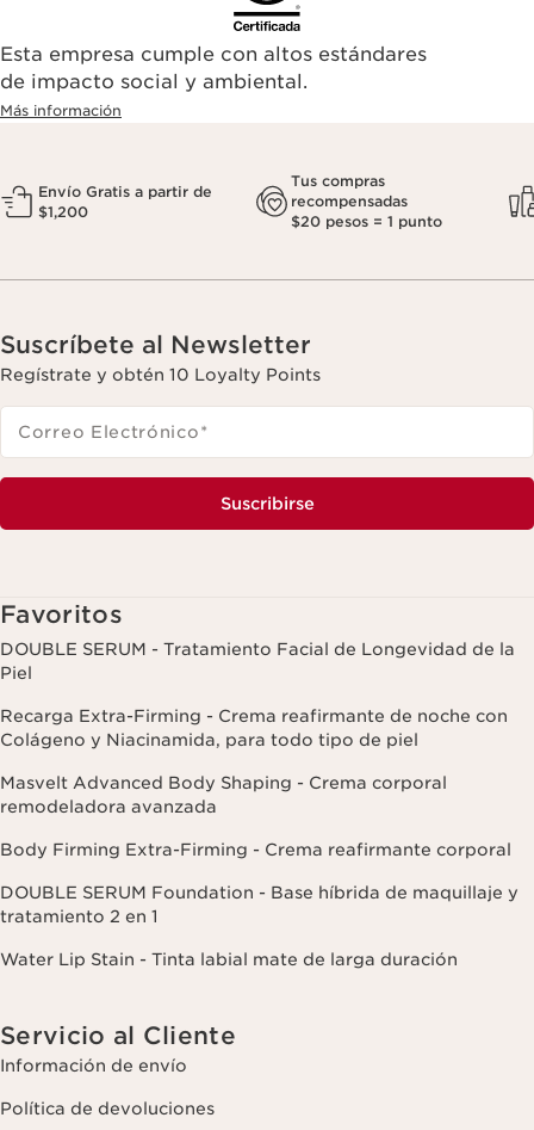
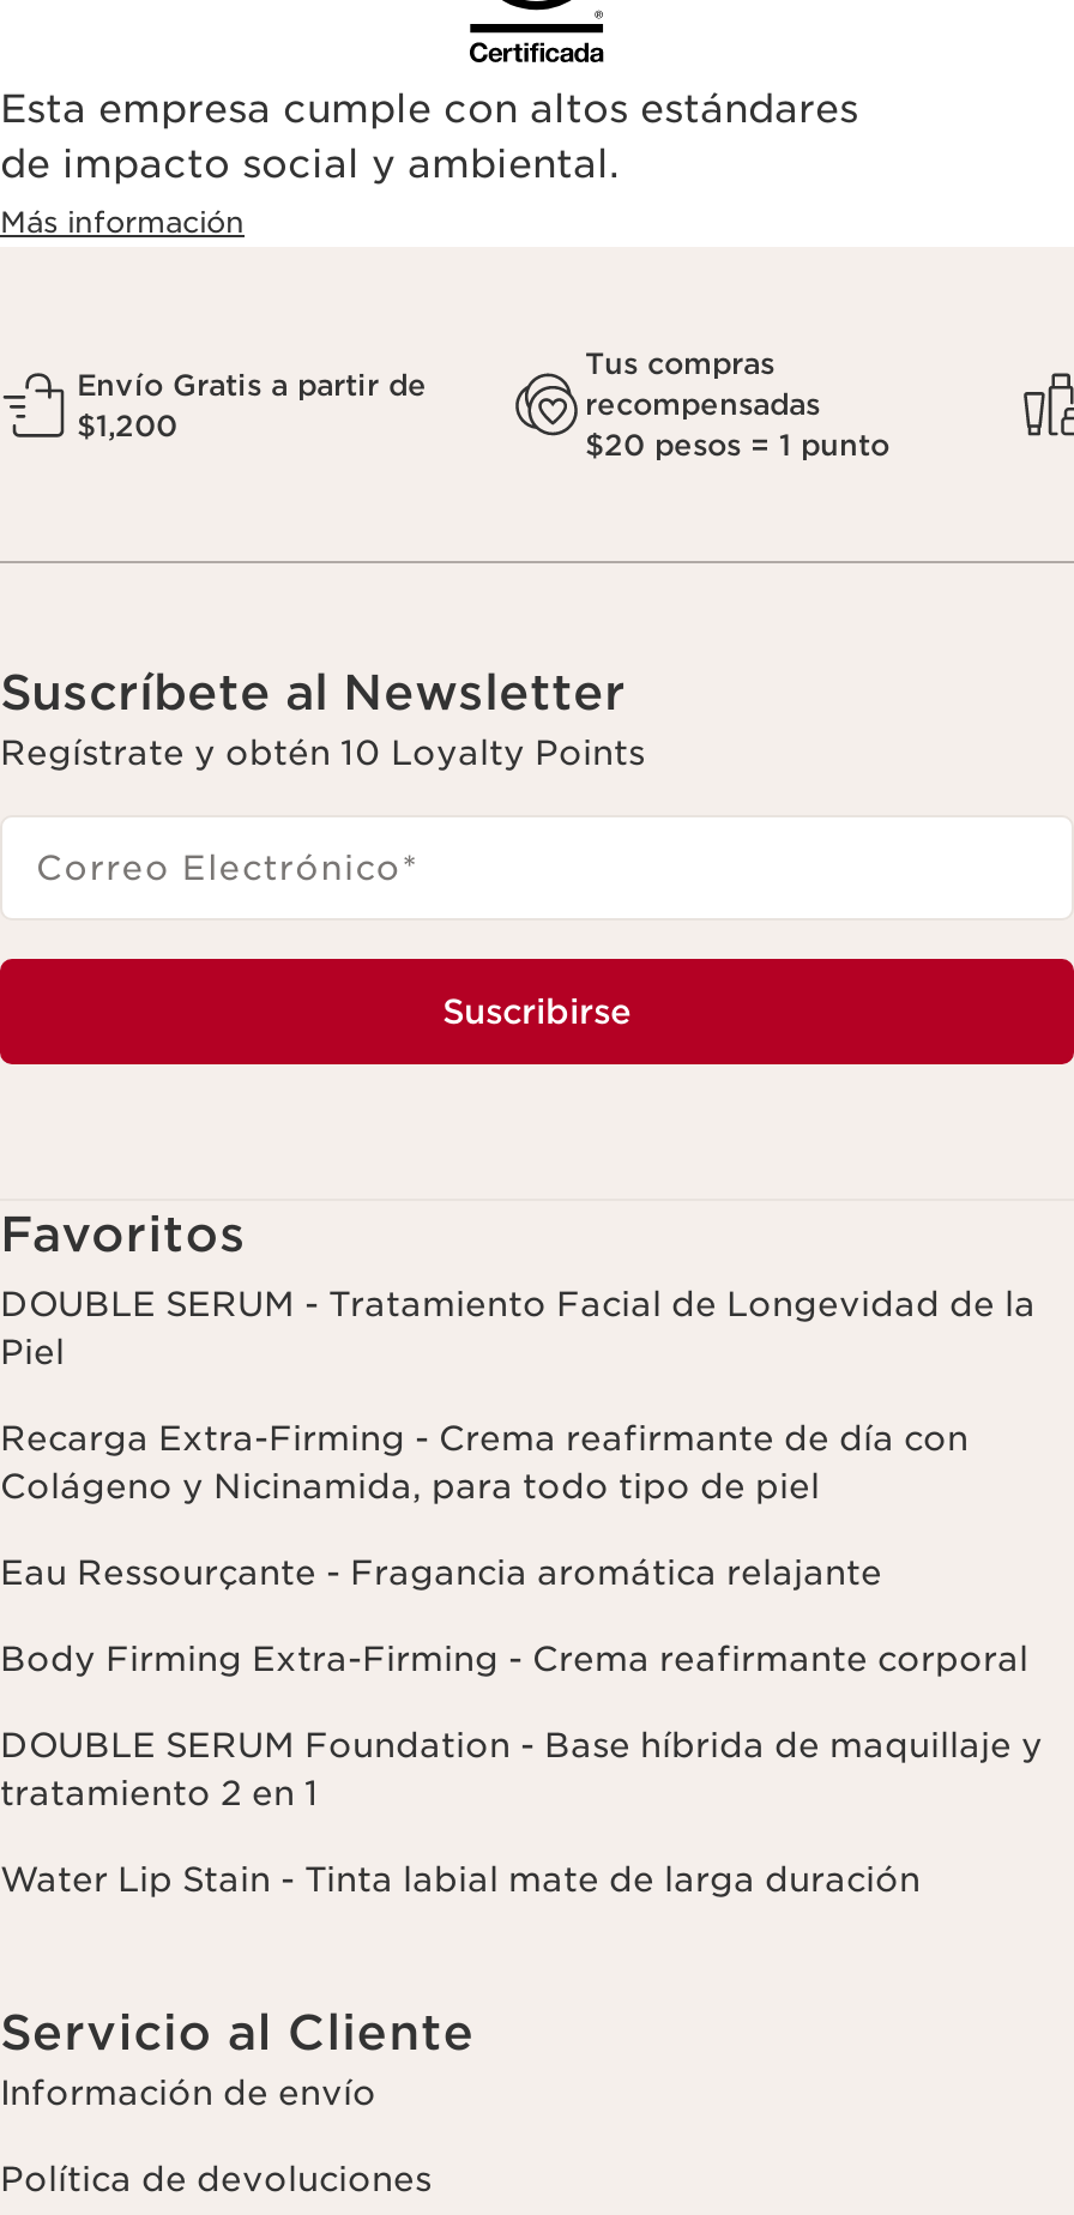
[0,706,508,749] Recarga Extra-Firming - Crema reafirmante de noche con | Colágeno y Niacinamida, para todo tipo de piel -> [0,1419,969,1505] Recarga Extra-Firming - Crema reafirmante de día con | Colágeno y Nicinamida, para todo tipo de piel
[0,773,447,816] Masvelt Advanced Body Shaping - Crema corporal | remodeladora avanzada -> [0,1553,882,1592] Eau Ressourçante - Fragancia aromática relajante

